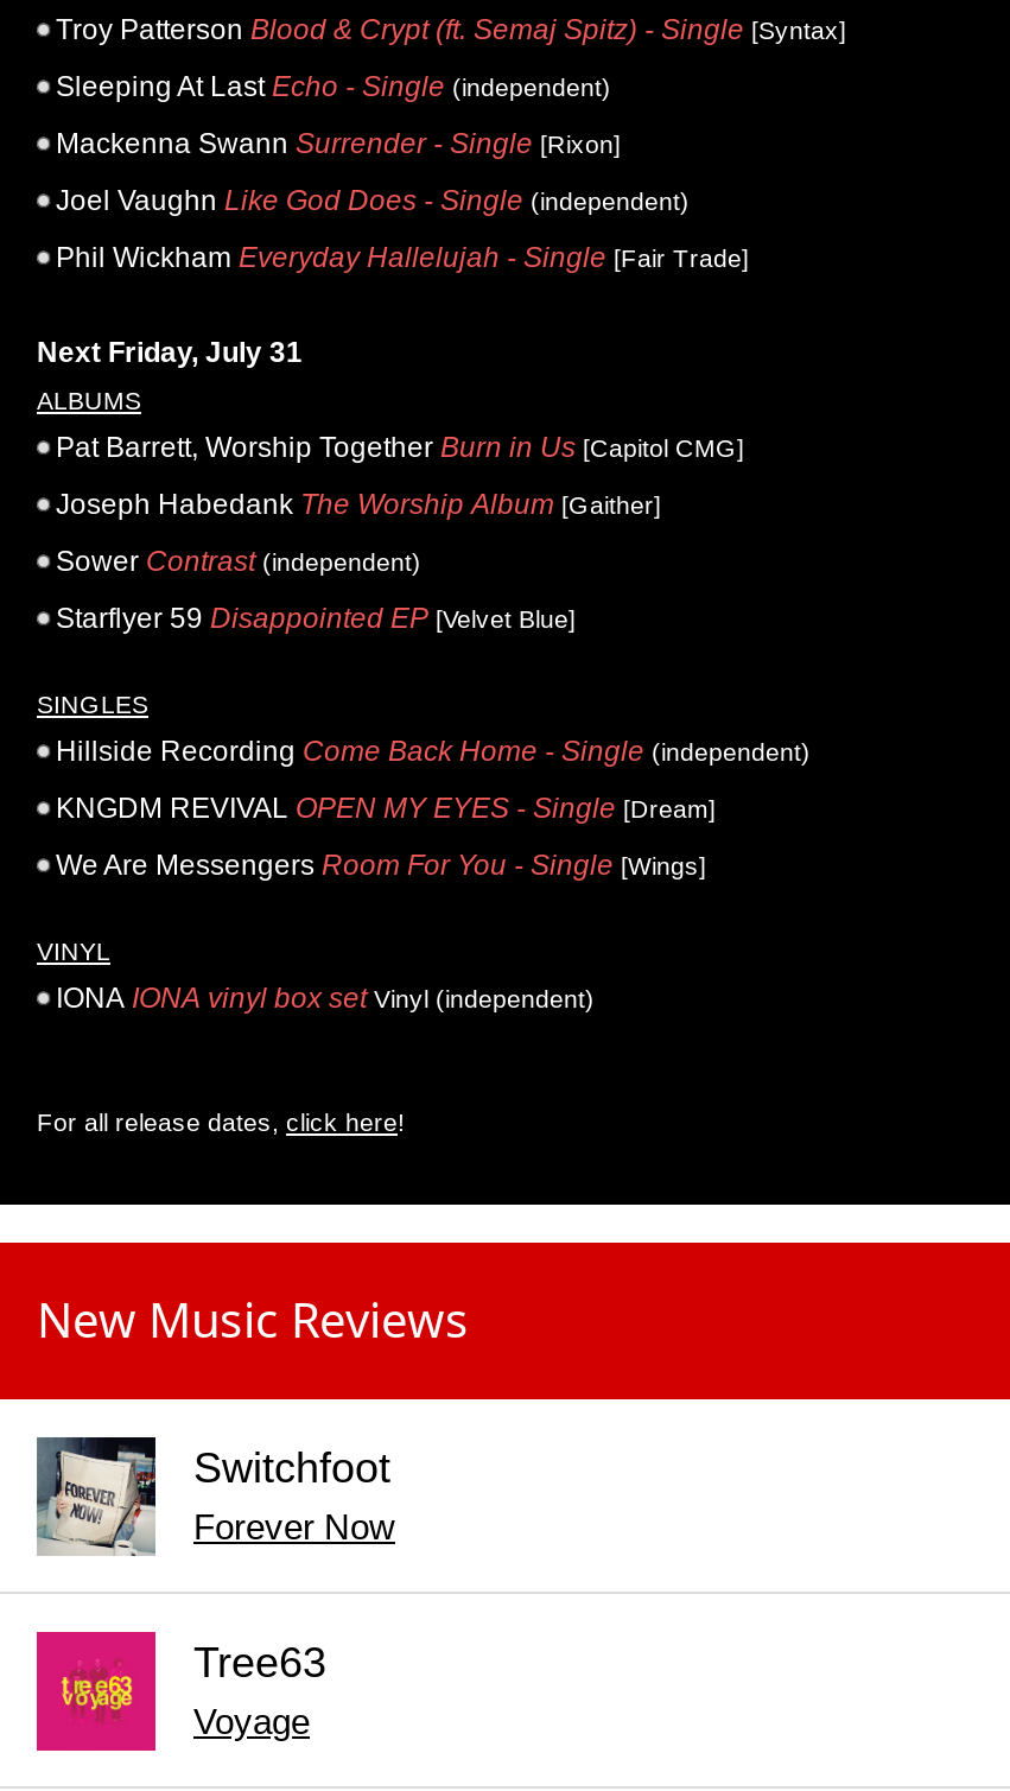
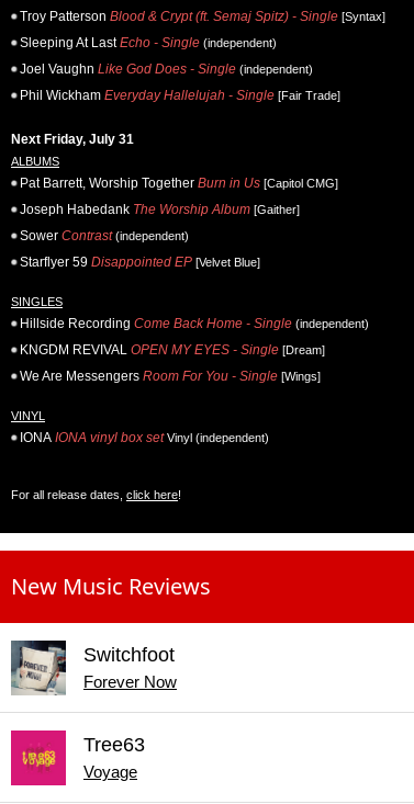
[56,127,621,160] Mackenna Swann Surrender - Single [Rixon] -> none

